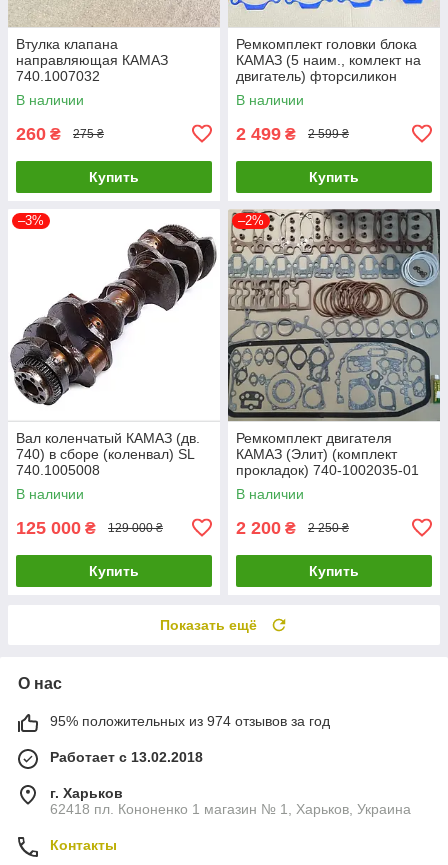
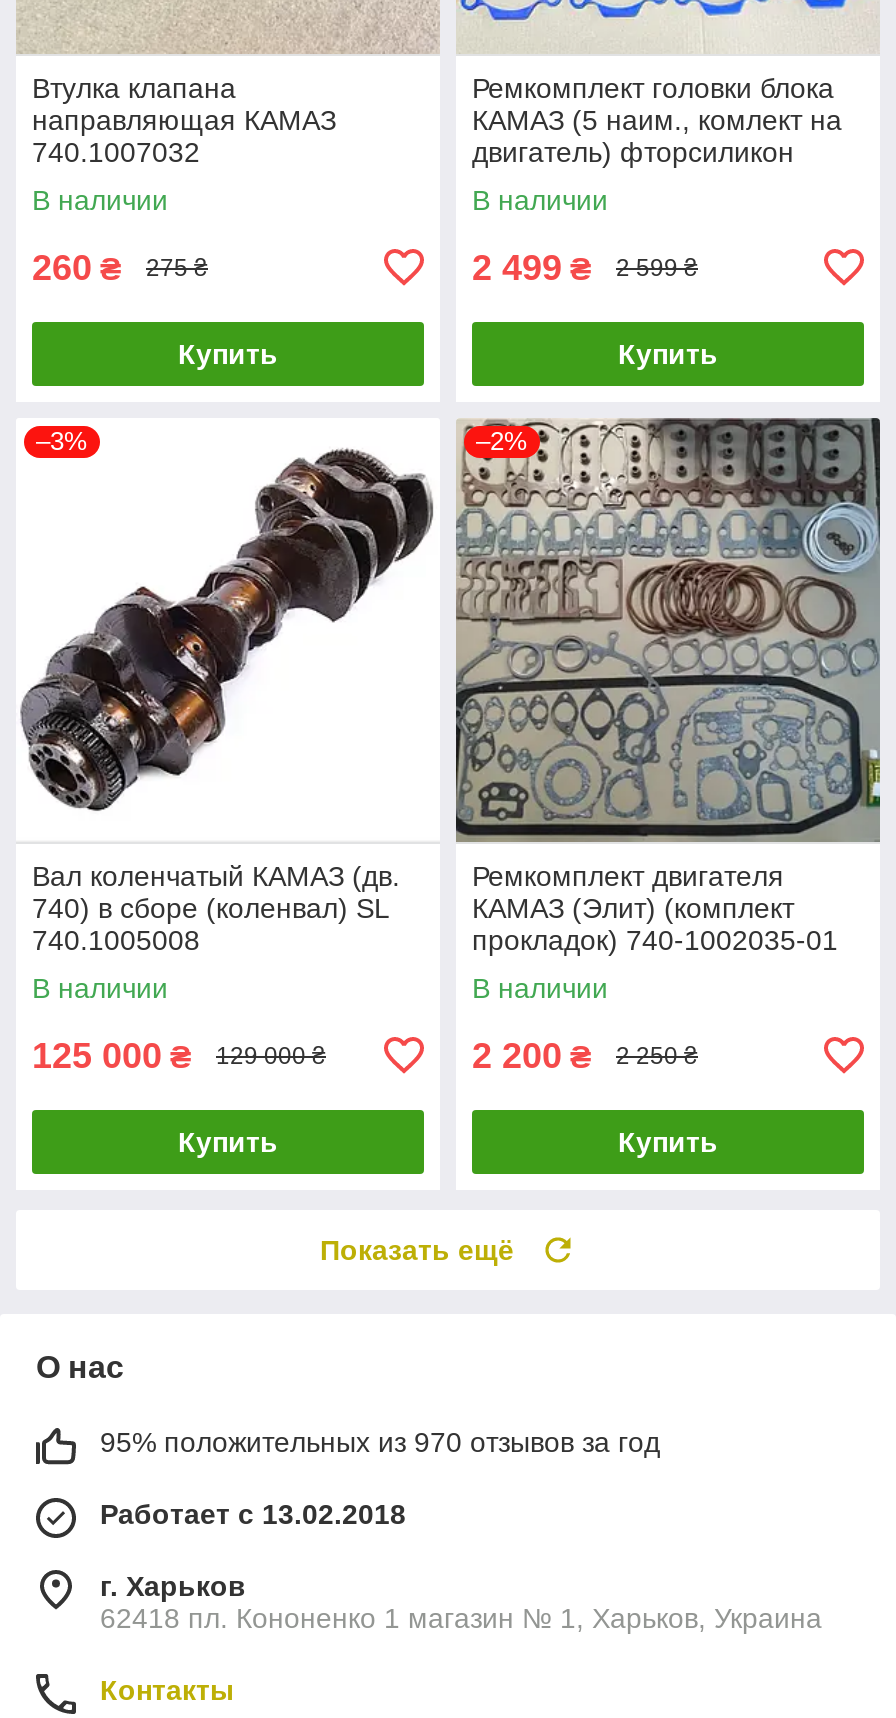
[50,713,330,729] 95% положительных из 974 отзывов за год -> [100,1426,660,1458] 95% положительных из 970 отзывов за год

